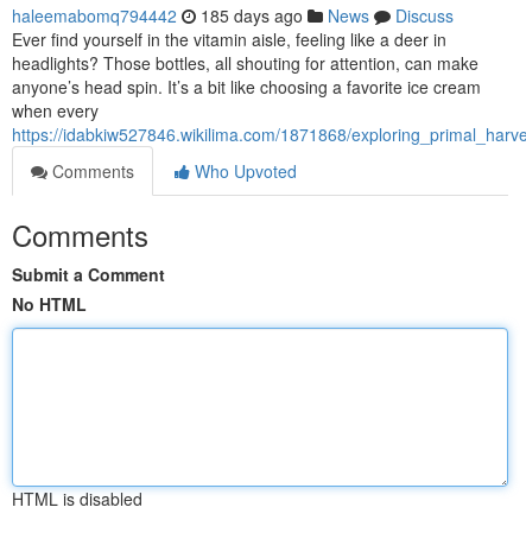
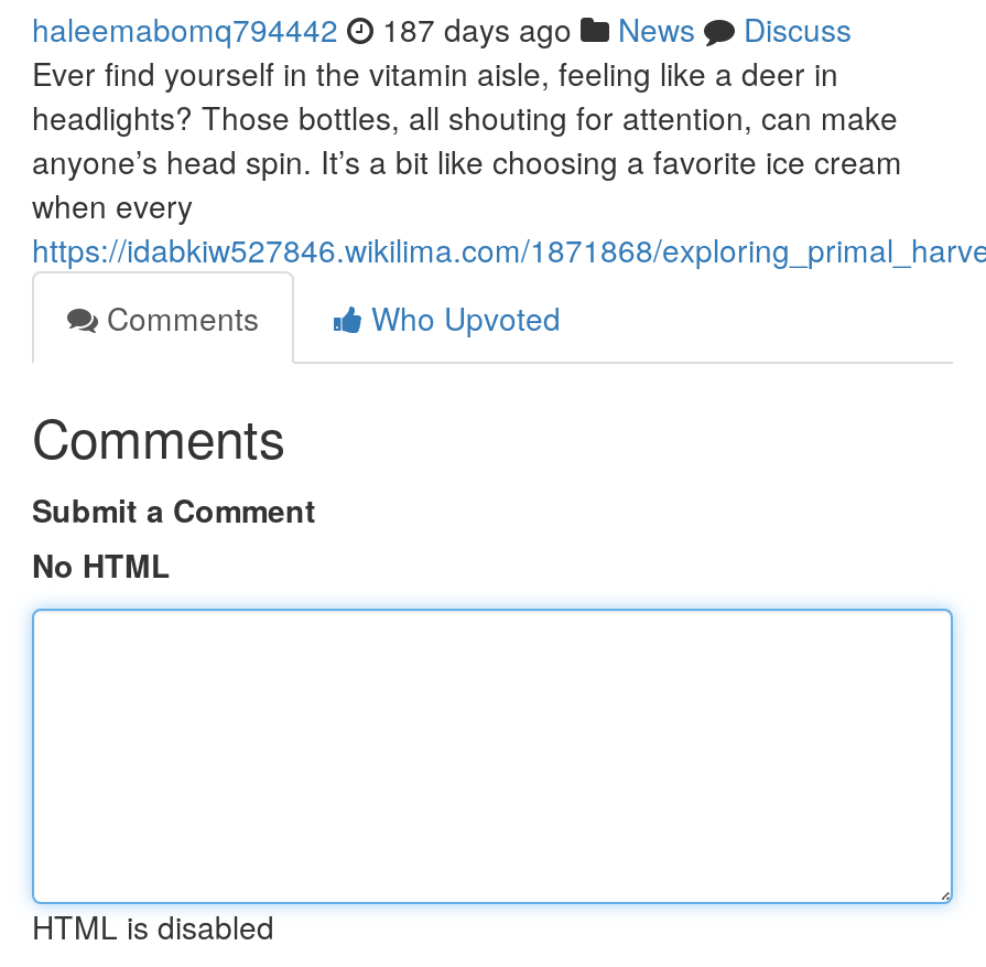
[12,4,454,27] haleemabomq794442 185 days ago News Discuss -> [32,7,852,51] haleemabomq794442 187 days ago News Discuss

